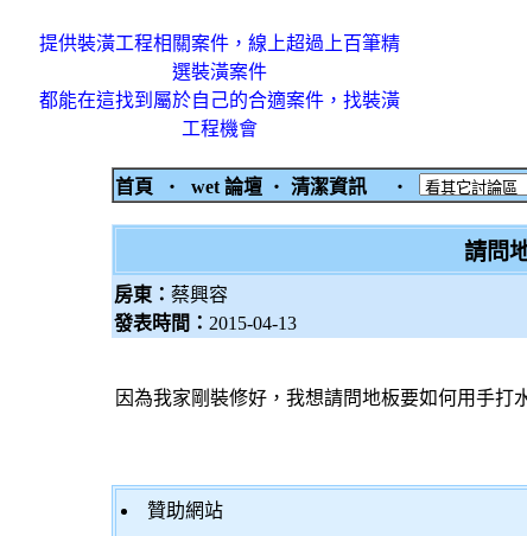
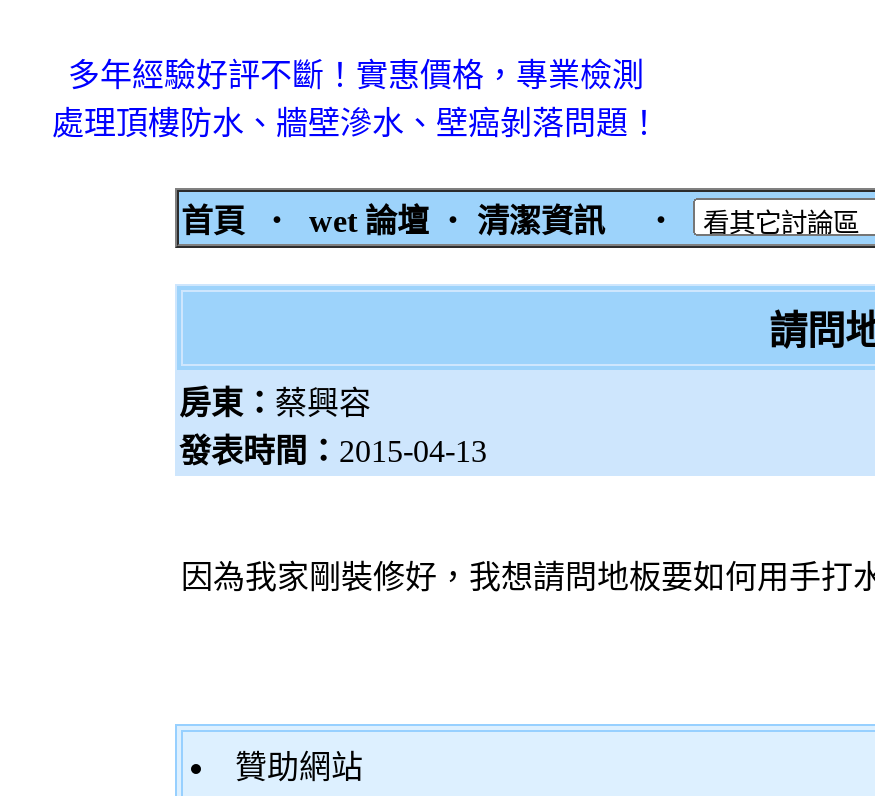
[39,33,399,139] 提供裝潢工程相關案件，線上超過上百筆精 | 選裝潢案件 | 都能在這找到屬於自己的合適案件，找裝潢 | 工程機會 -> [52,58,660,140] 多年經驗好評不斷！實惠價格，專業檢測 | 處理頂樓防水、牆壁滲水、壁癌剝落問題！

